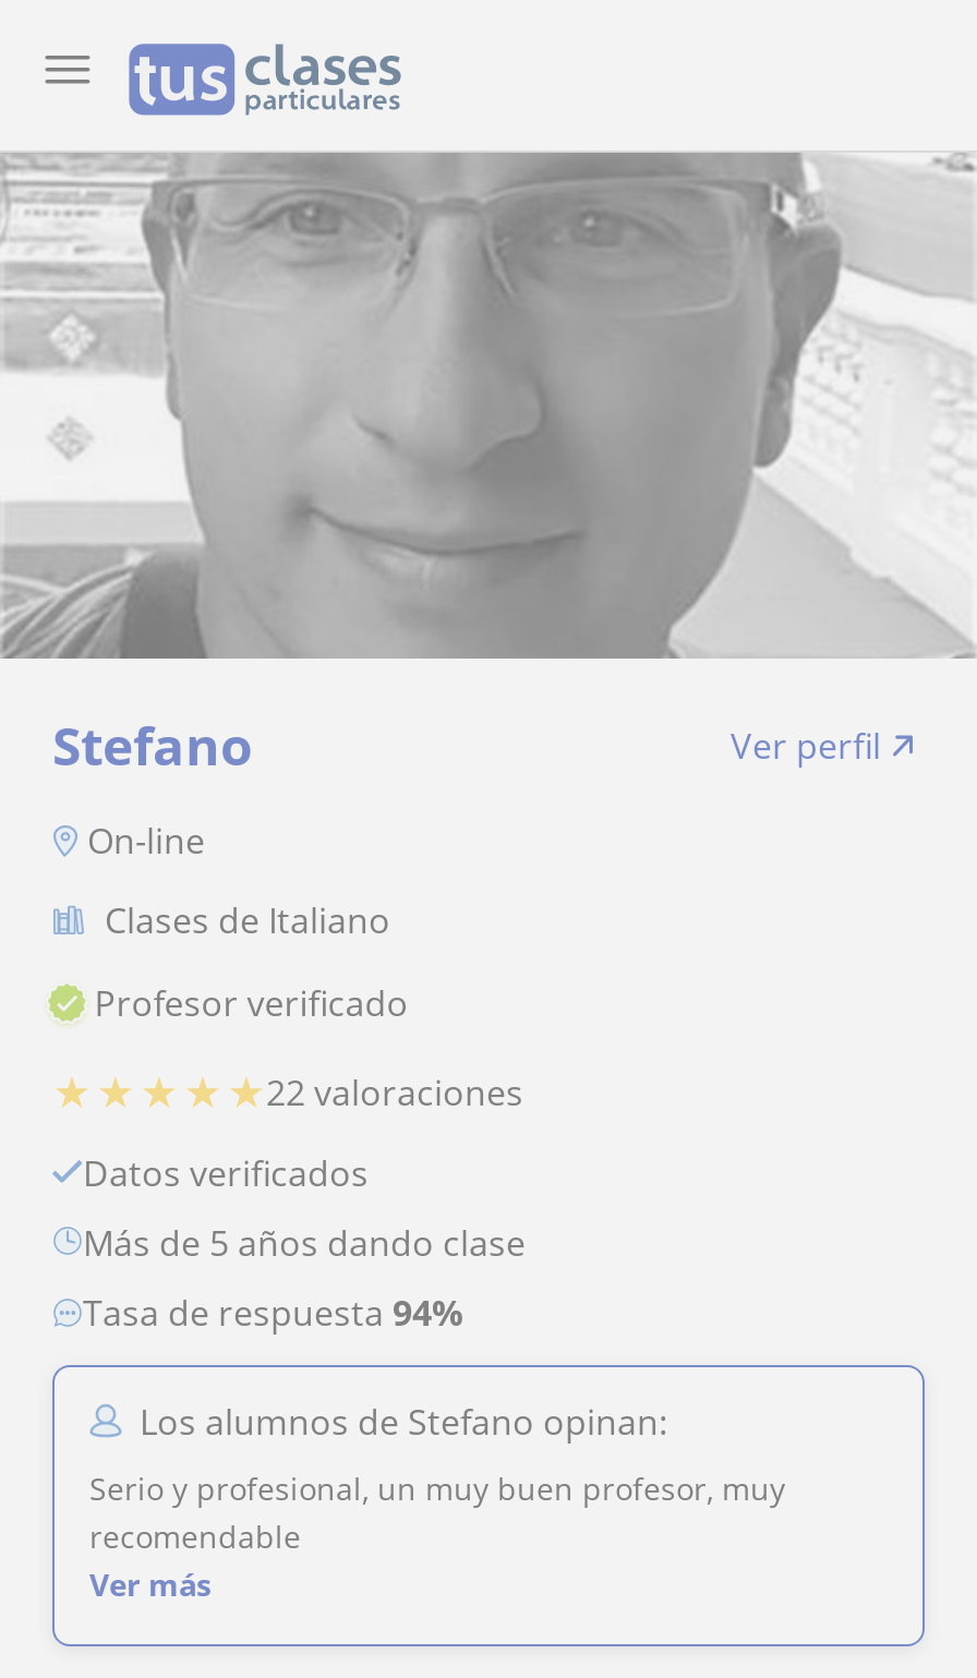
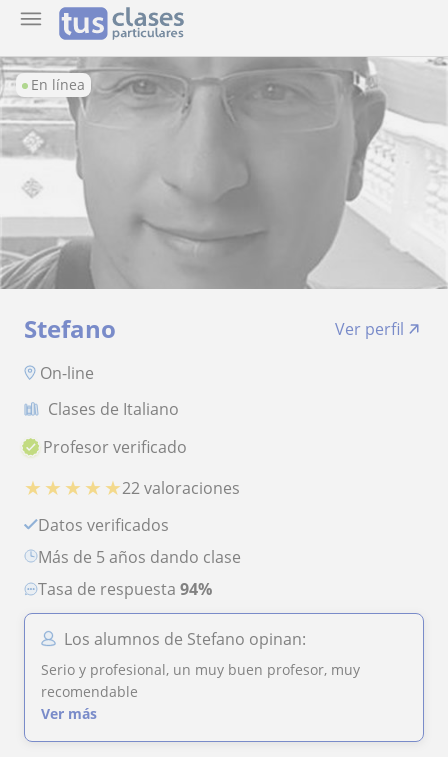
none -> [31,75,85,94] En línea

